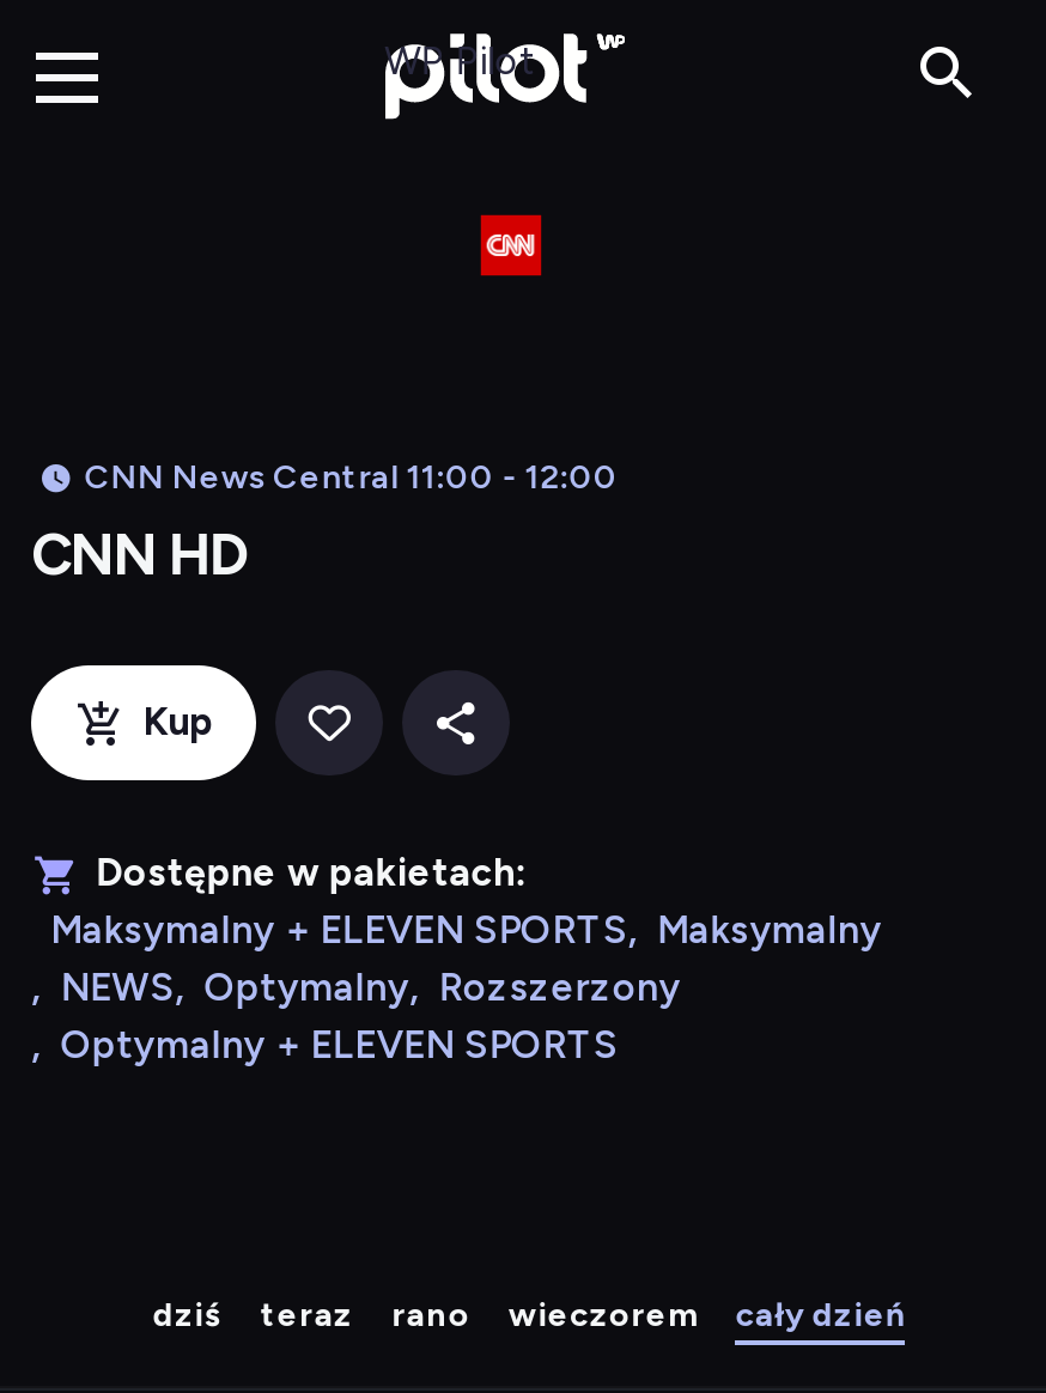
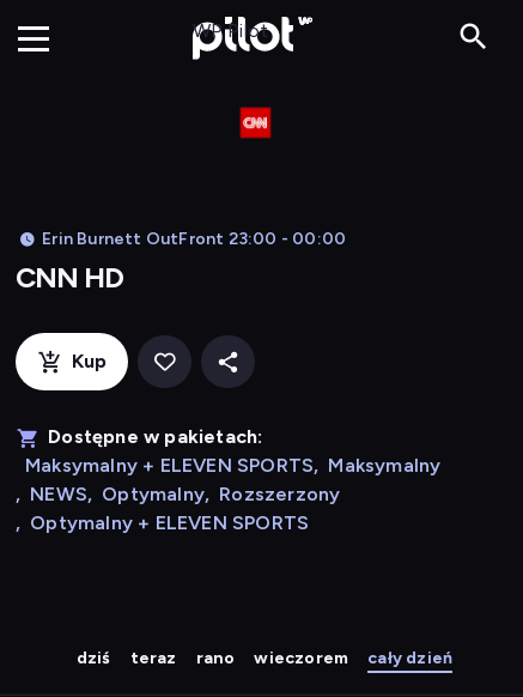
[84,457,618,498] CNN News Central 11:00 - 12:00 -> [42,229,346,249] Erin Burnett OutFront 23:00 - 00:00

